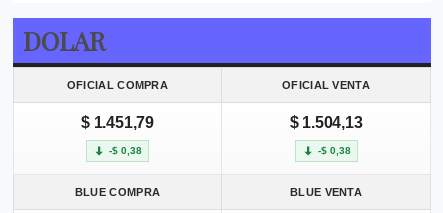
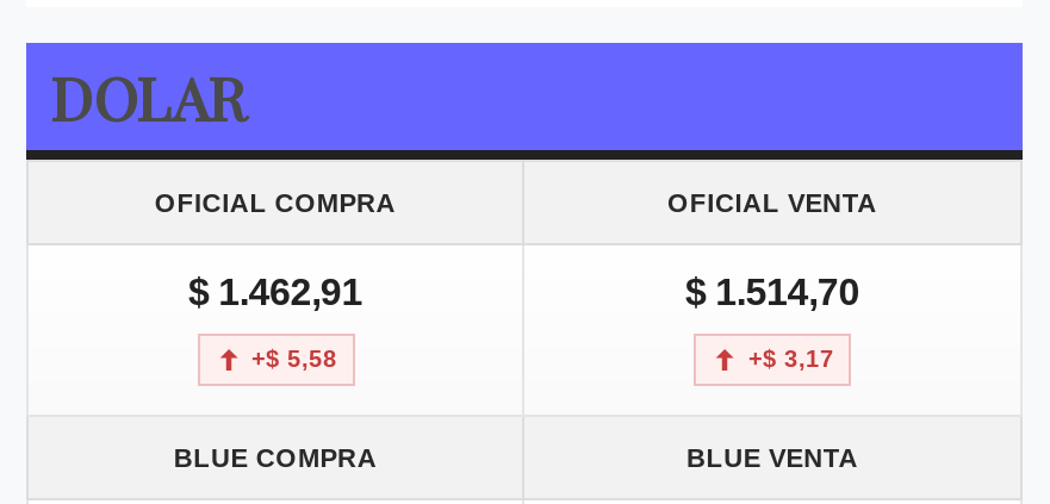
[81,114,154,131] $ 1.451,79 -> [188,271,362,312] $ 1.462,91
[289,114,362,131] $ 1.504,13 -> [685,271,859,312] $ 1.514,70
[109,145,142,156] -$ 0,38 -> [251,345,337,371] +$ 5,58
[317,145,350,156] -$ 0,38 -> [748,345,834,371] +$ 3,17

